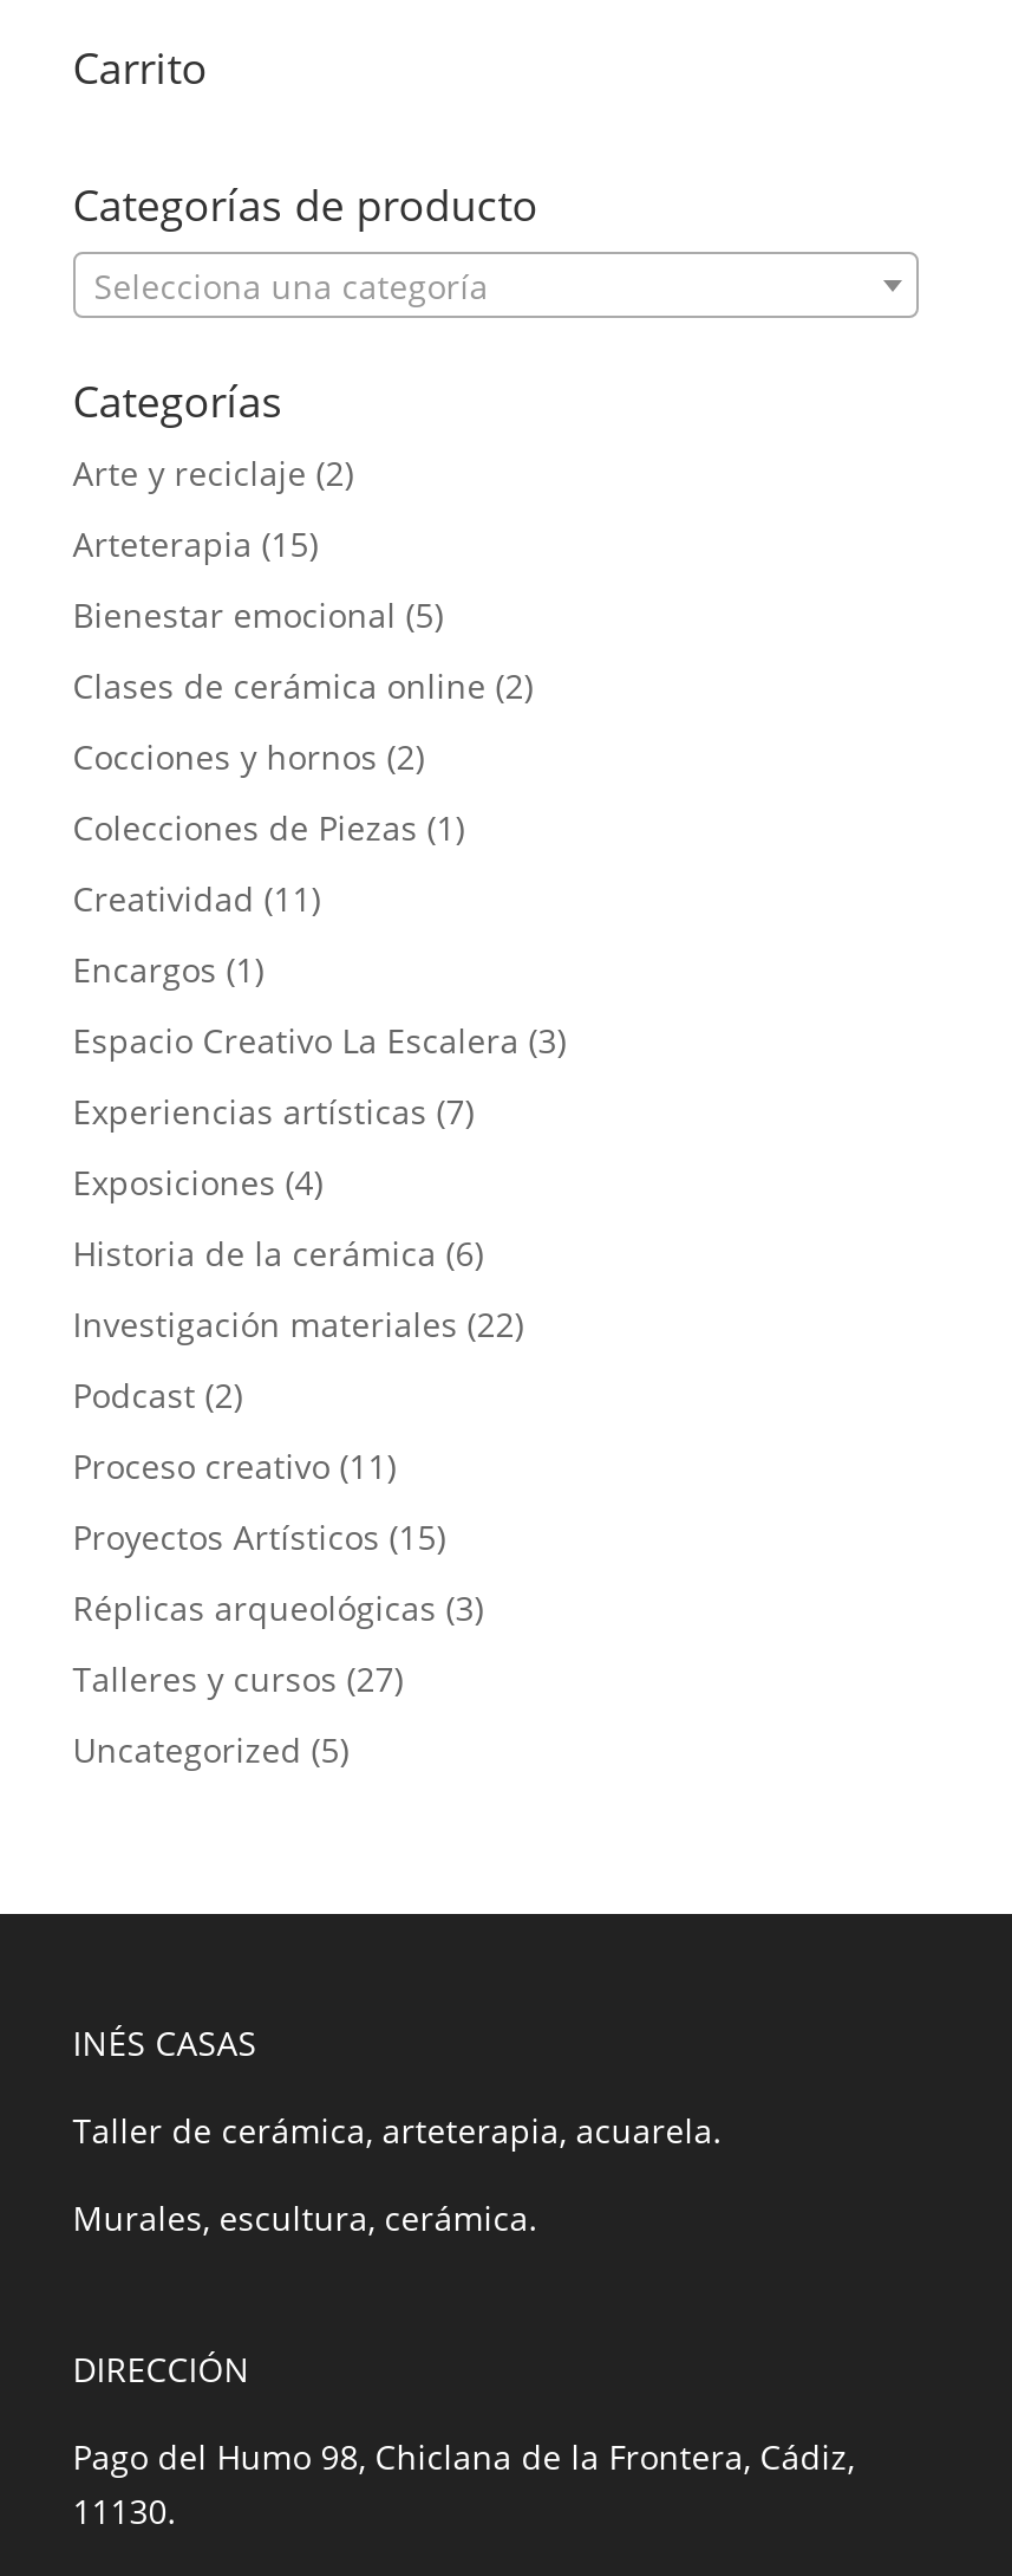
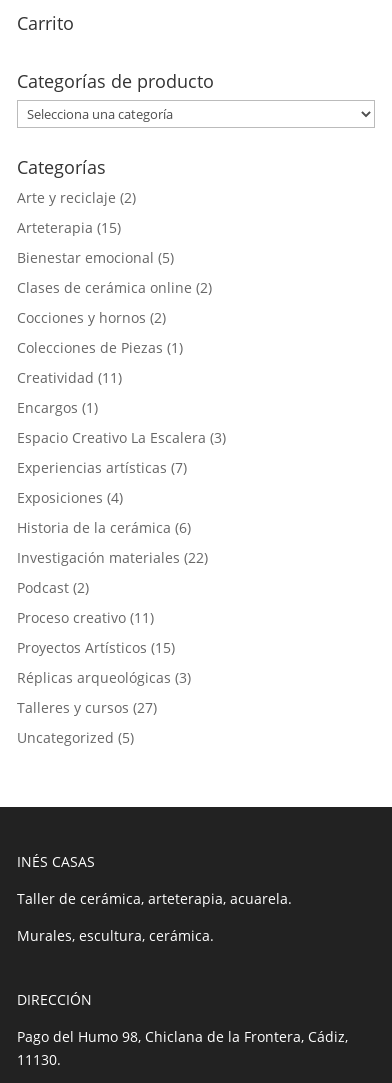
[94,264,488,309] Selecciona una categoría -> none

